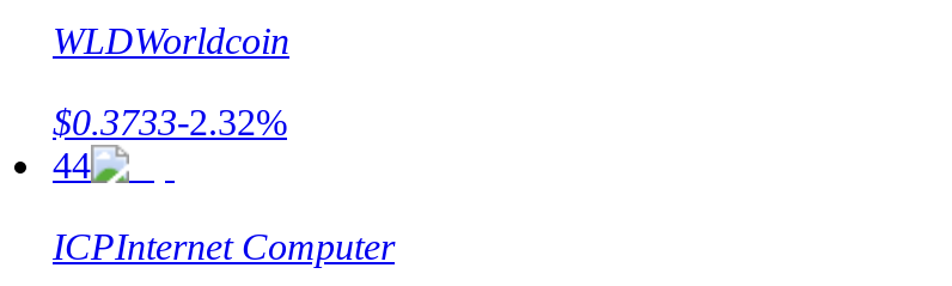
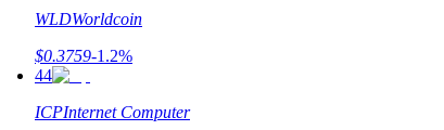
[53,101,287,141] $0.3733-2.32% -> [35,46,132,64] $0.3759-1.2%

